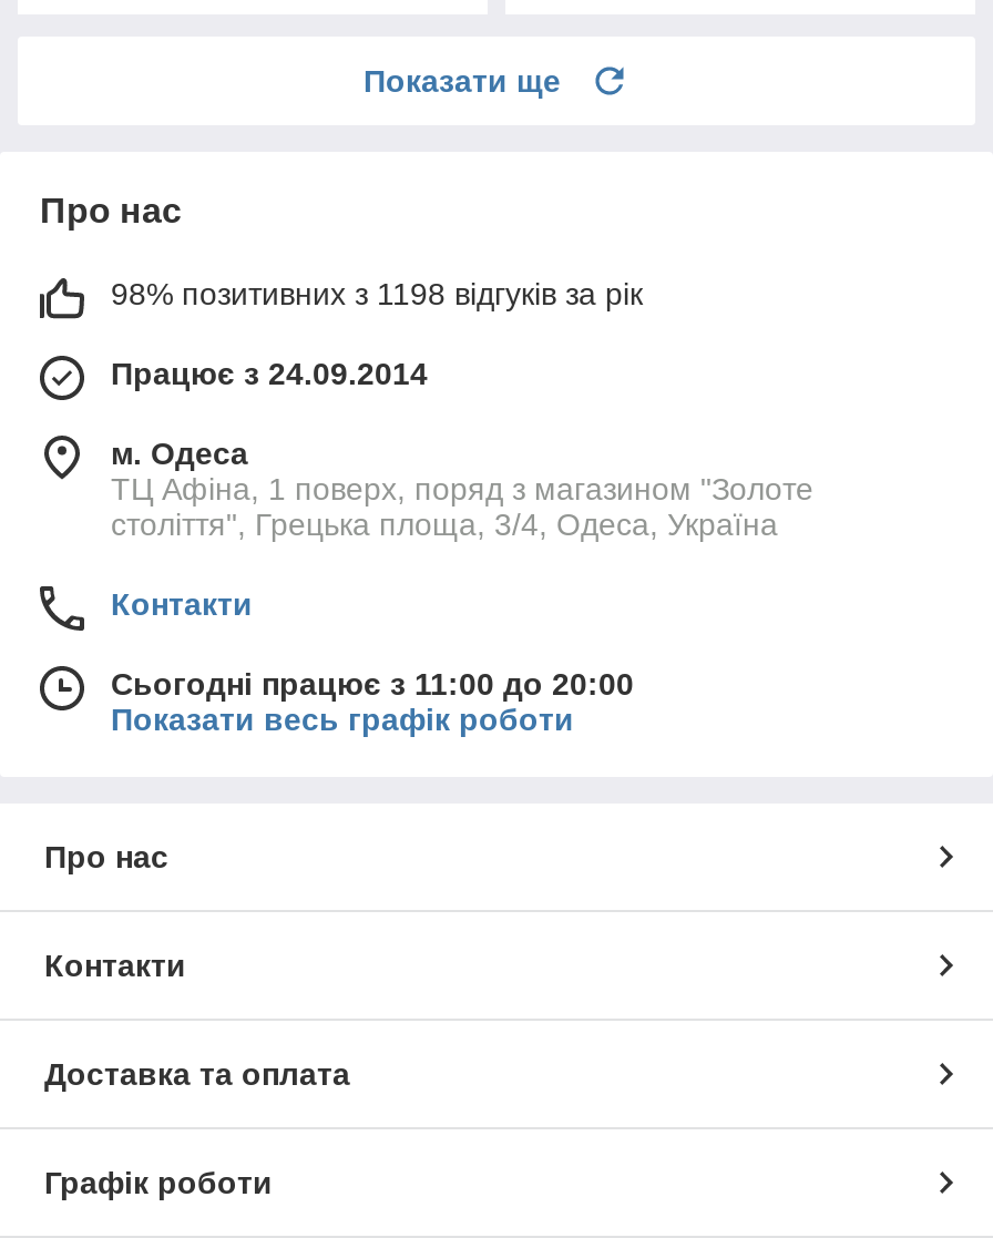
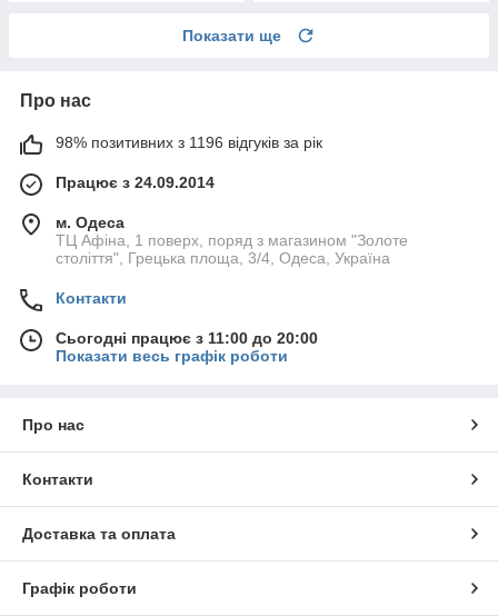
[111,277,643,312] 98% позитивних з 1198 відгуків за рік -> [56,134,322,152] 98% позитивних з 1196 відгуків за рік

